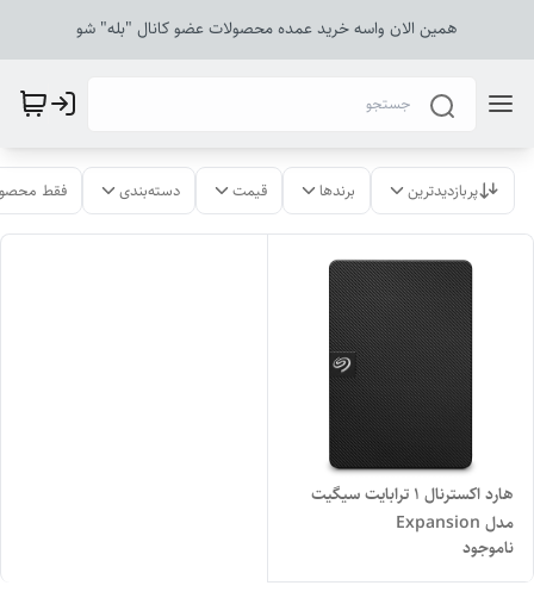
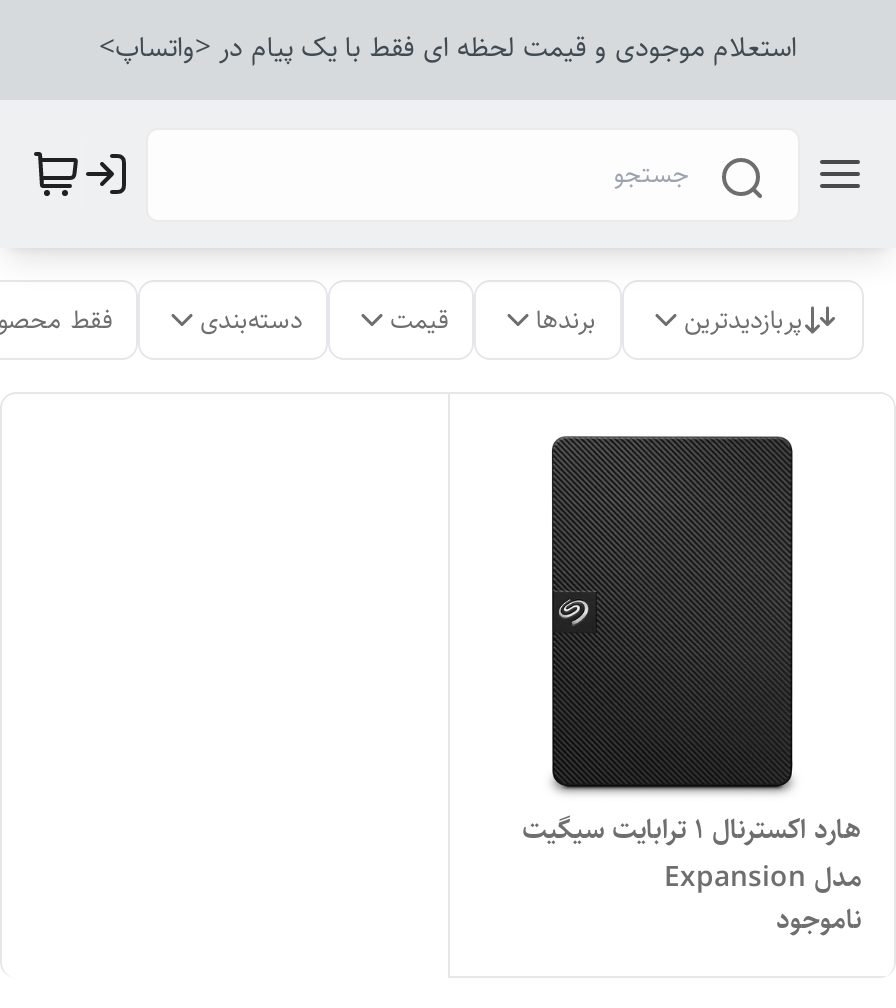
[76,15,458,42] همین الان واسه خرید عمده محصولات عضو کانال "بله" شو -> [99,26,797,70] استعلام موجودی و قیمت لحظه ای فقط با یک پیام در <واتساپ>

